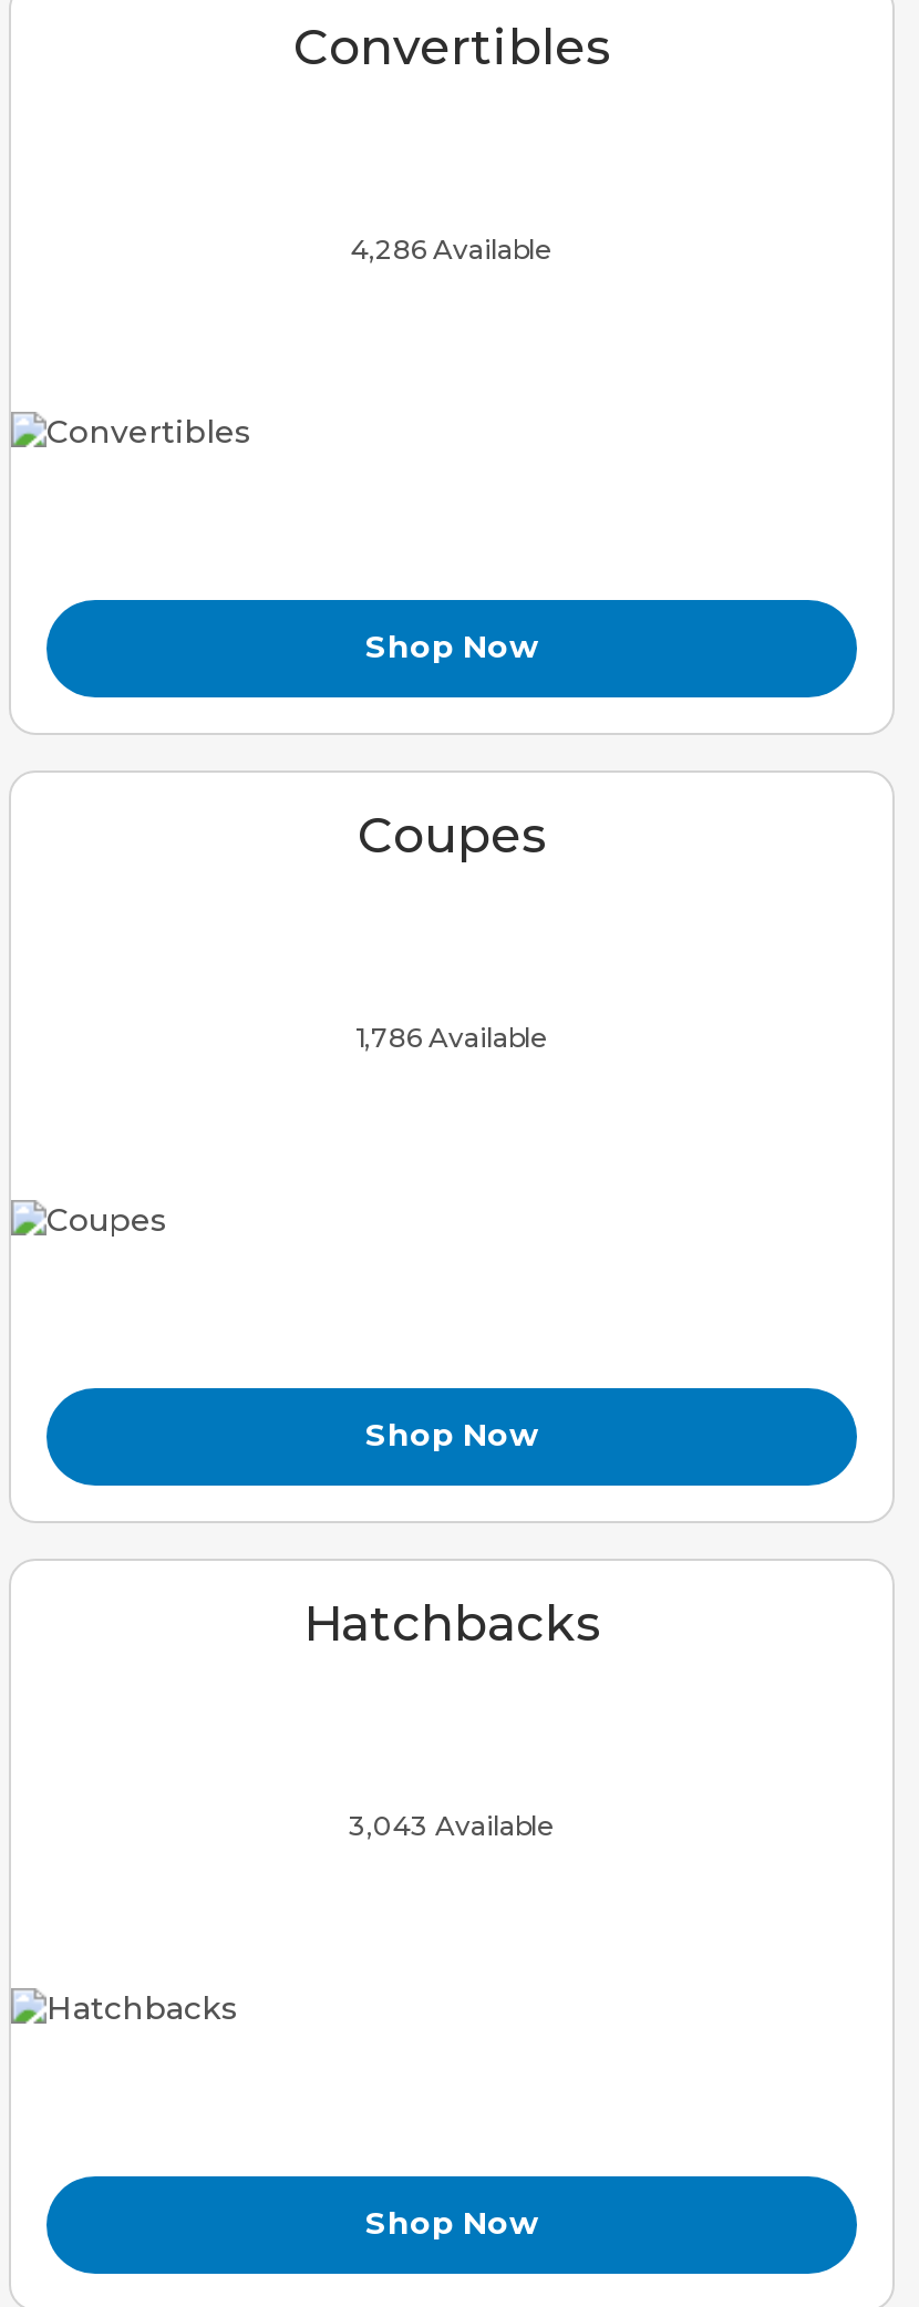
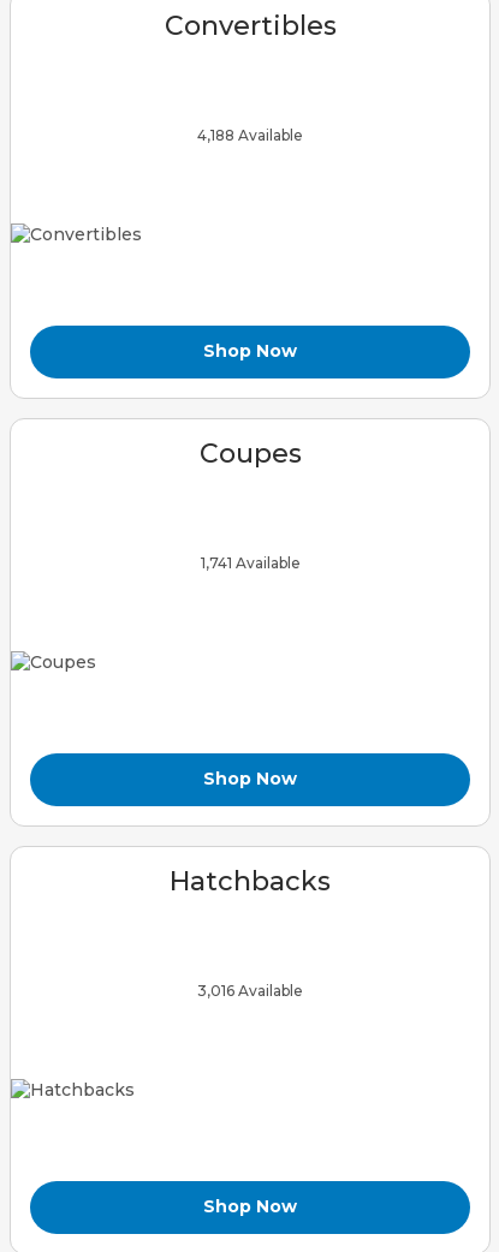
[351,232,553,265] 4,286 Available -> [197,126,303,144] 4,188 Available
[355,1020,548,1053] 1,786 Available -> [200,554,300,572] 1,741 Available
[349,1808,555,1841] 3,043 Available -> [197,981,303,999] 3,016 Available

